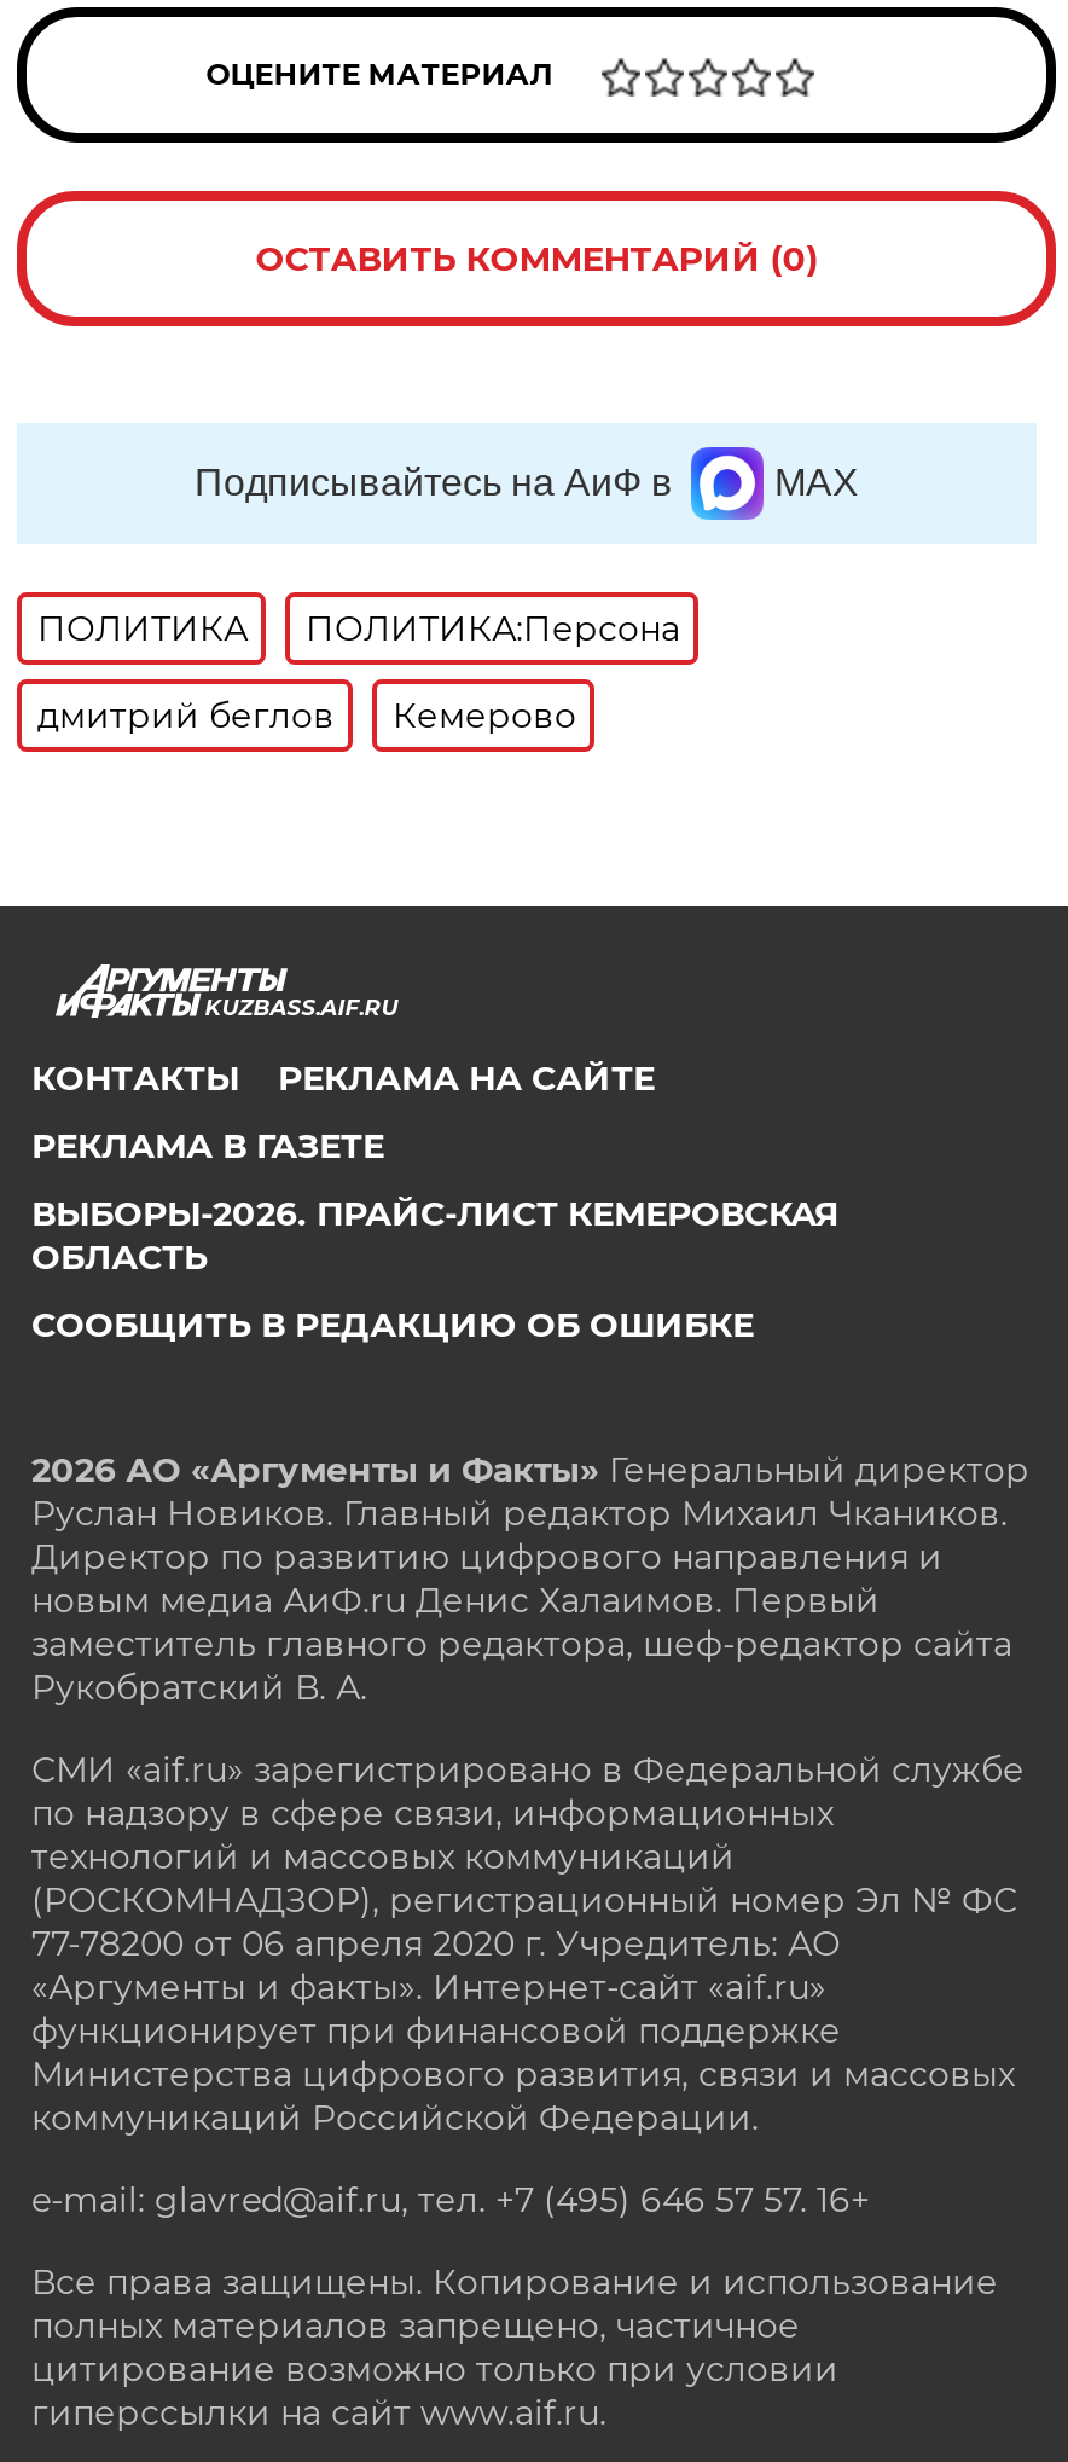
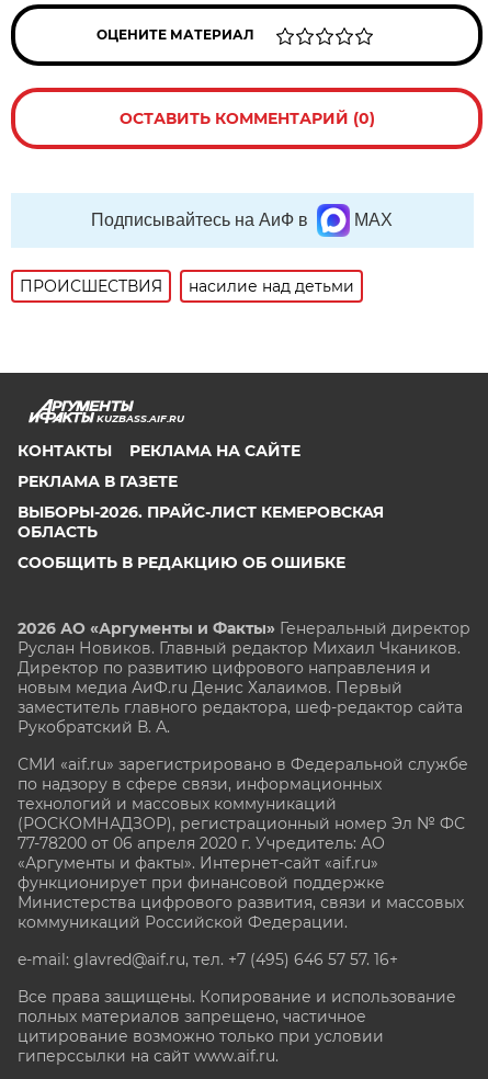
[37,606,680,737] ПОЛИТИКА | ПОЛИТИКА:Персона | дмитрий беглов | Кемерово -> [20,276,355,296] ПРОИСШЕСТВИЯ | насилие над детьми

